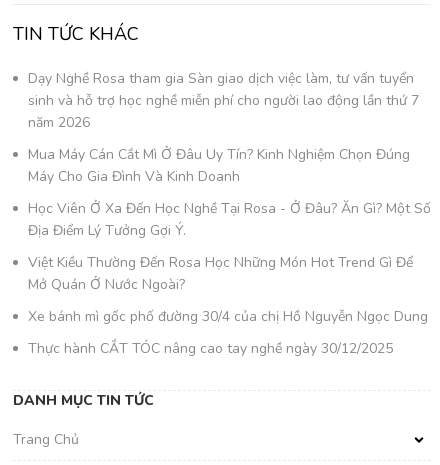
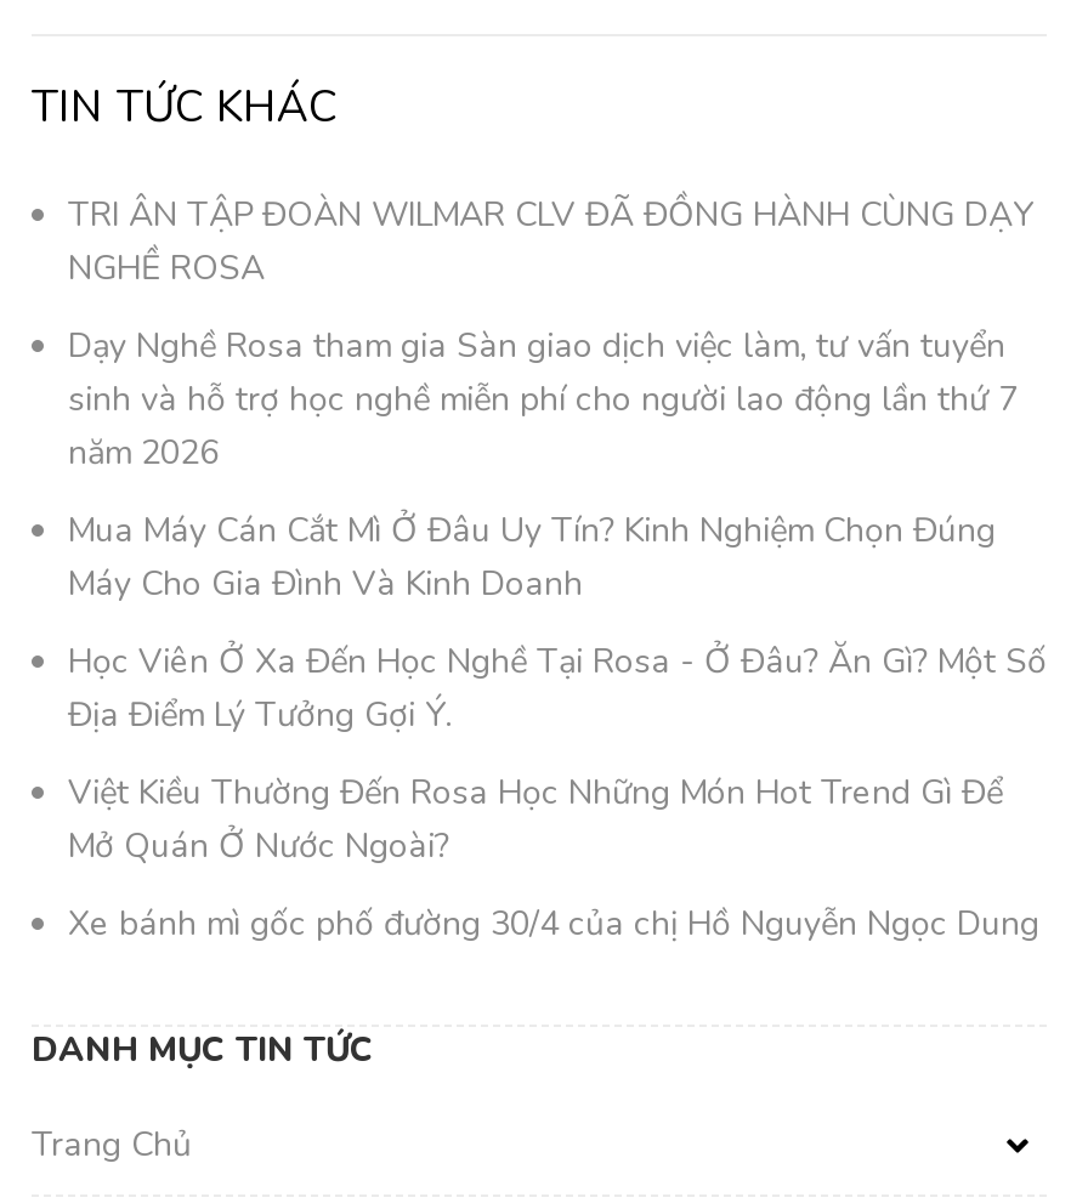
none -> [68,191,1035,291] TRI ÂN TẬP ĐOÀN WILMAR CLV ĐÃ ĐỒNG HÀNH CÙNG DẠY | NGHỀ ROSA
moved [28,69,431,326] -> [68,322,1047,946]: Dạy Nghề Rosa tham gia Sàn giao dịch việc làm, tư vấn tuyển | sinh và hỗ trợ học nghề miễn phí cho người lao động lần thứ 7 | năm 2026 | ... | Mở Quán Ở Nước Ngoài? | Xe bánh mì gốc phố đường 30/4 của chị Hồ Nguyễn Ngọc Dung
[28,339,393,358] Thực hành CẮT TÓC nâng cao tay nghề ngày 30/12/2025 -> none

